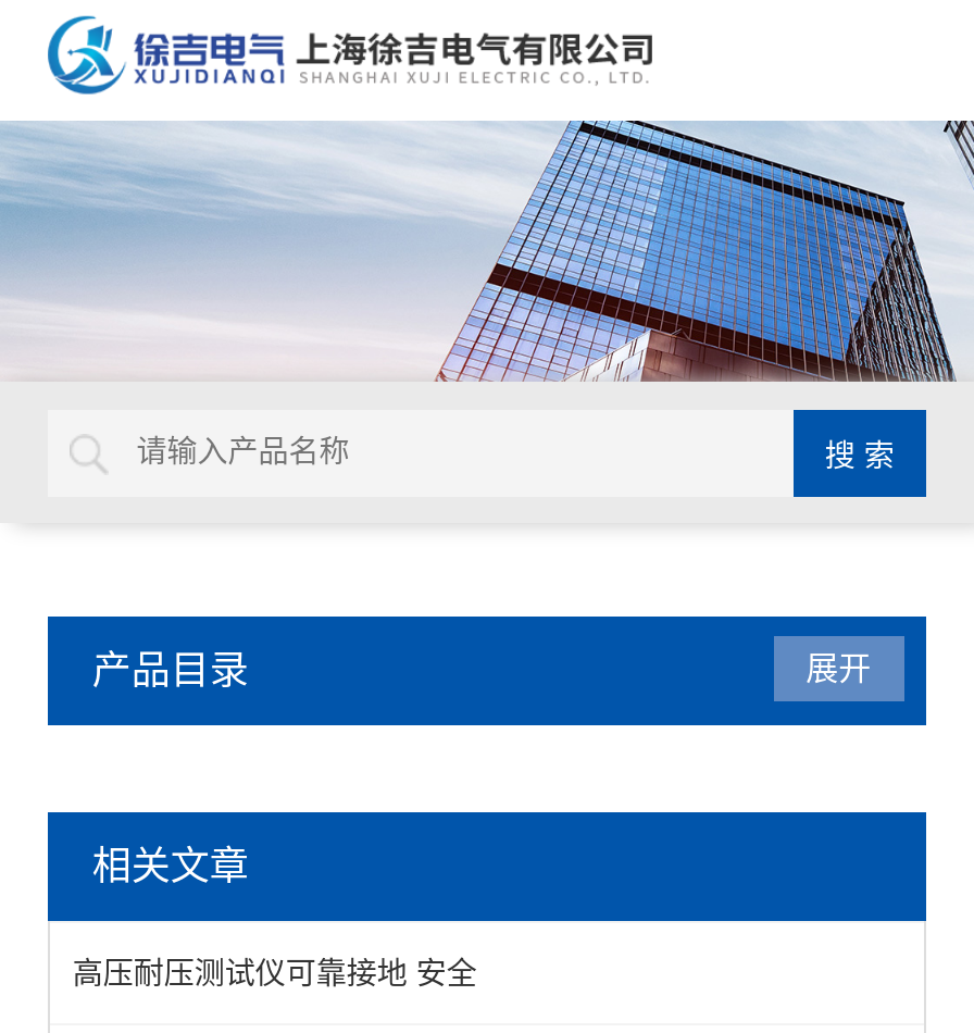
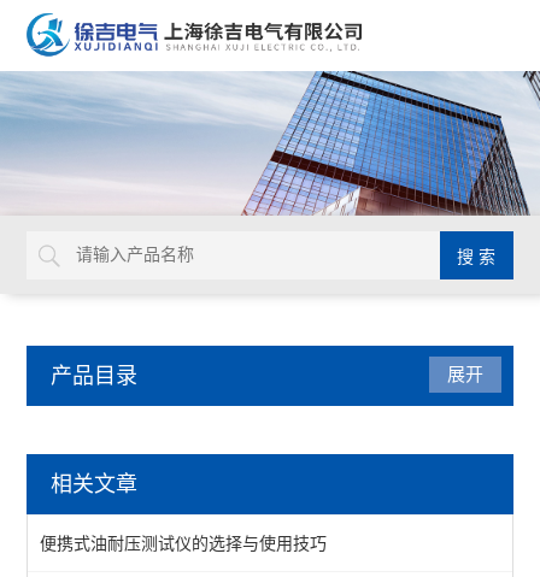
[73,956,477,991] 高压耐压测试仪可靠接地 安全 -> [40,534,327,553] 便携式油耐压测试仪的选择与使用技巧

